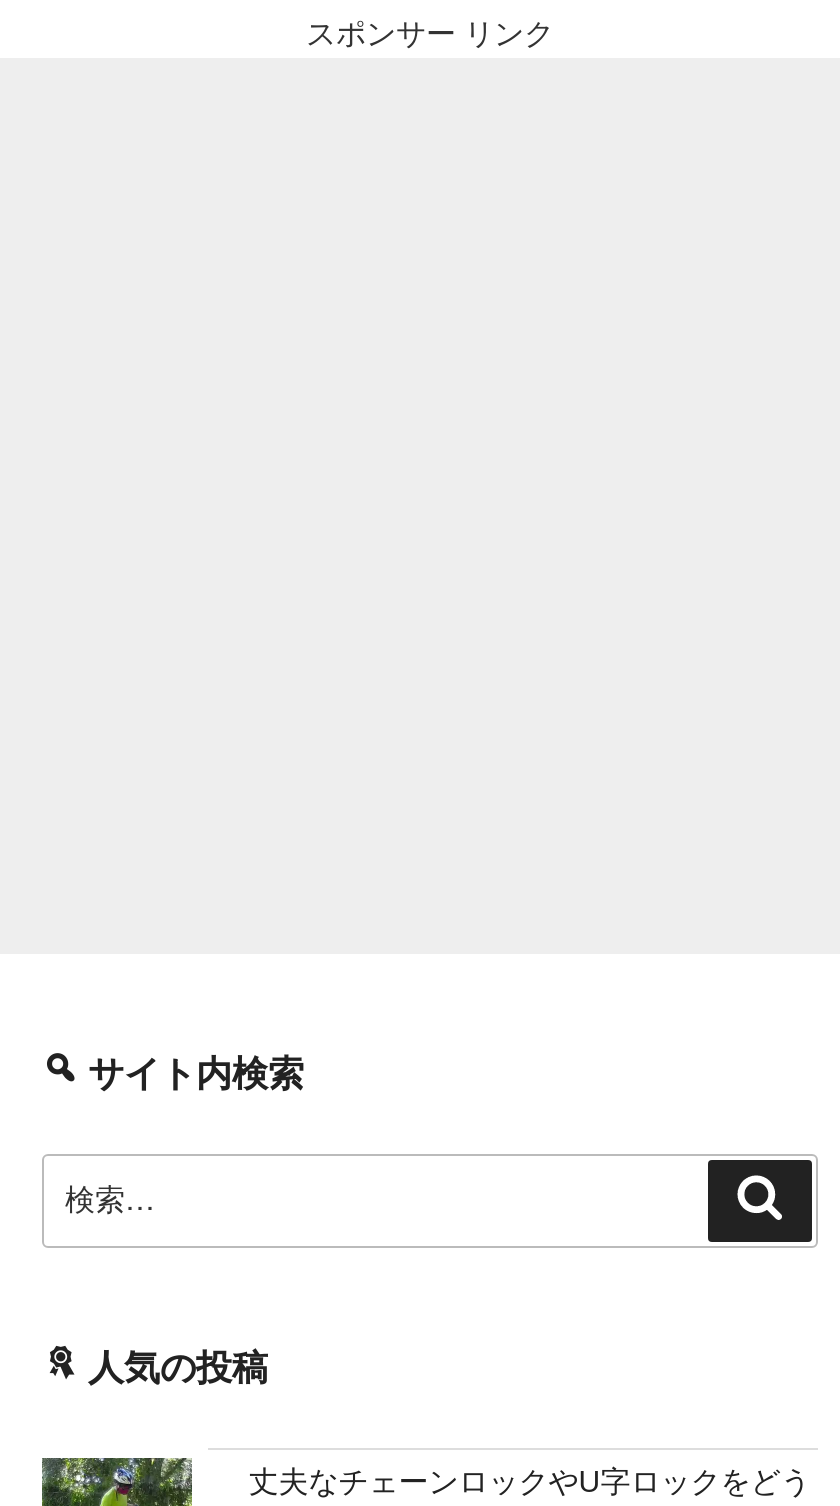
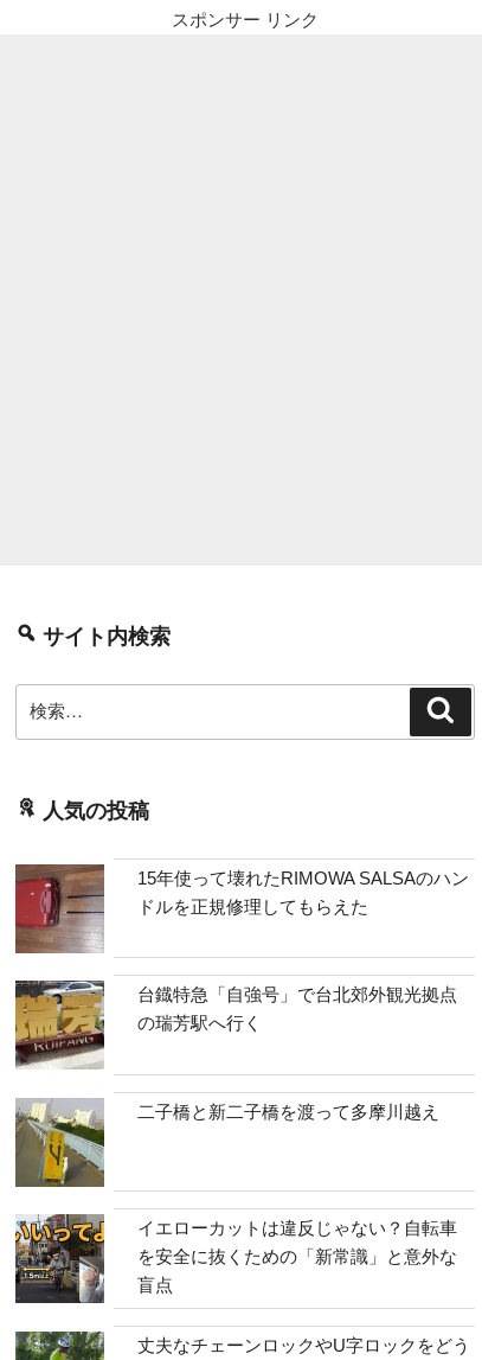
none -> [14,979,457,1070] [image] | 台鐡特急「自強号」で台北郊外観光拠点 | の瑞芳駅へ行く
none -> [14,1213,457,1304] [image] | イエローカットは違反じゃない？自転車 | を安全に抜くための「新常識」と意外な | 盲点
none -> [15,864,469,954] [image] | 15年使って壊れたRIMOWA SALSAのハン | ドルを正規修理してもらえた
none -> [15,1092,440,1188] [image] | 二子橋と新二子橋を渡って多摩川越え

